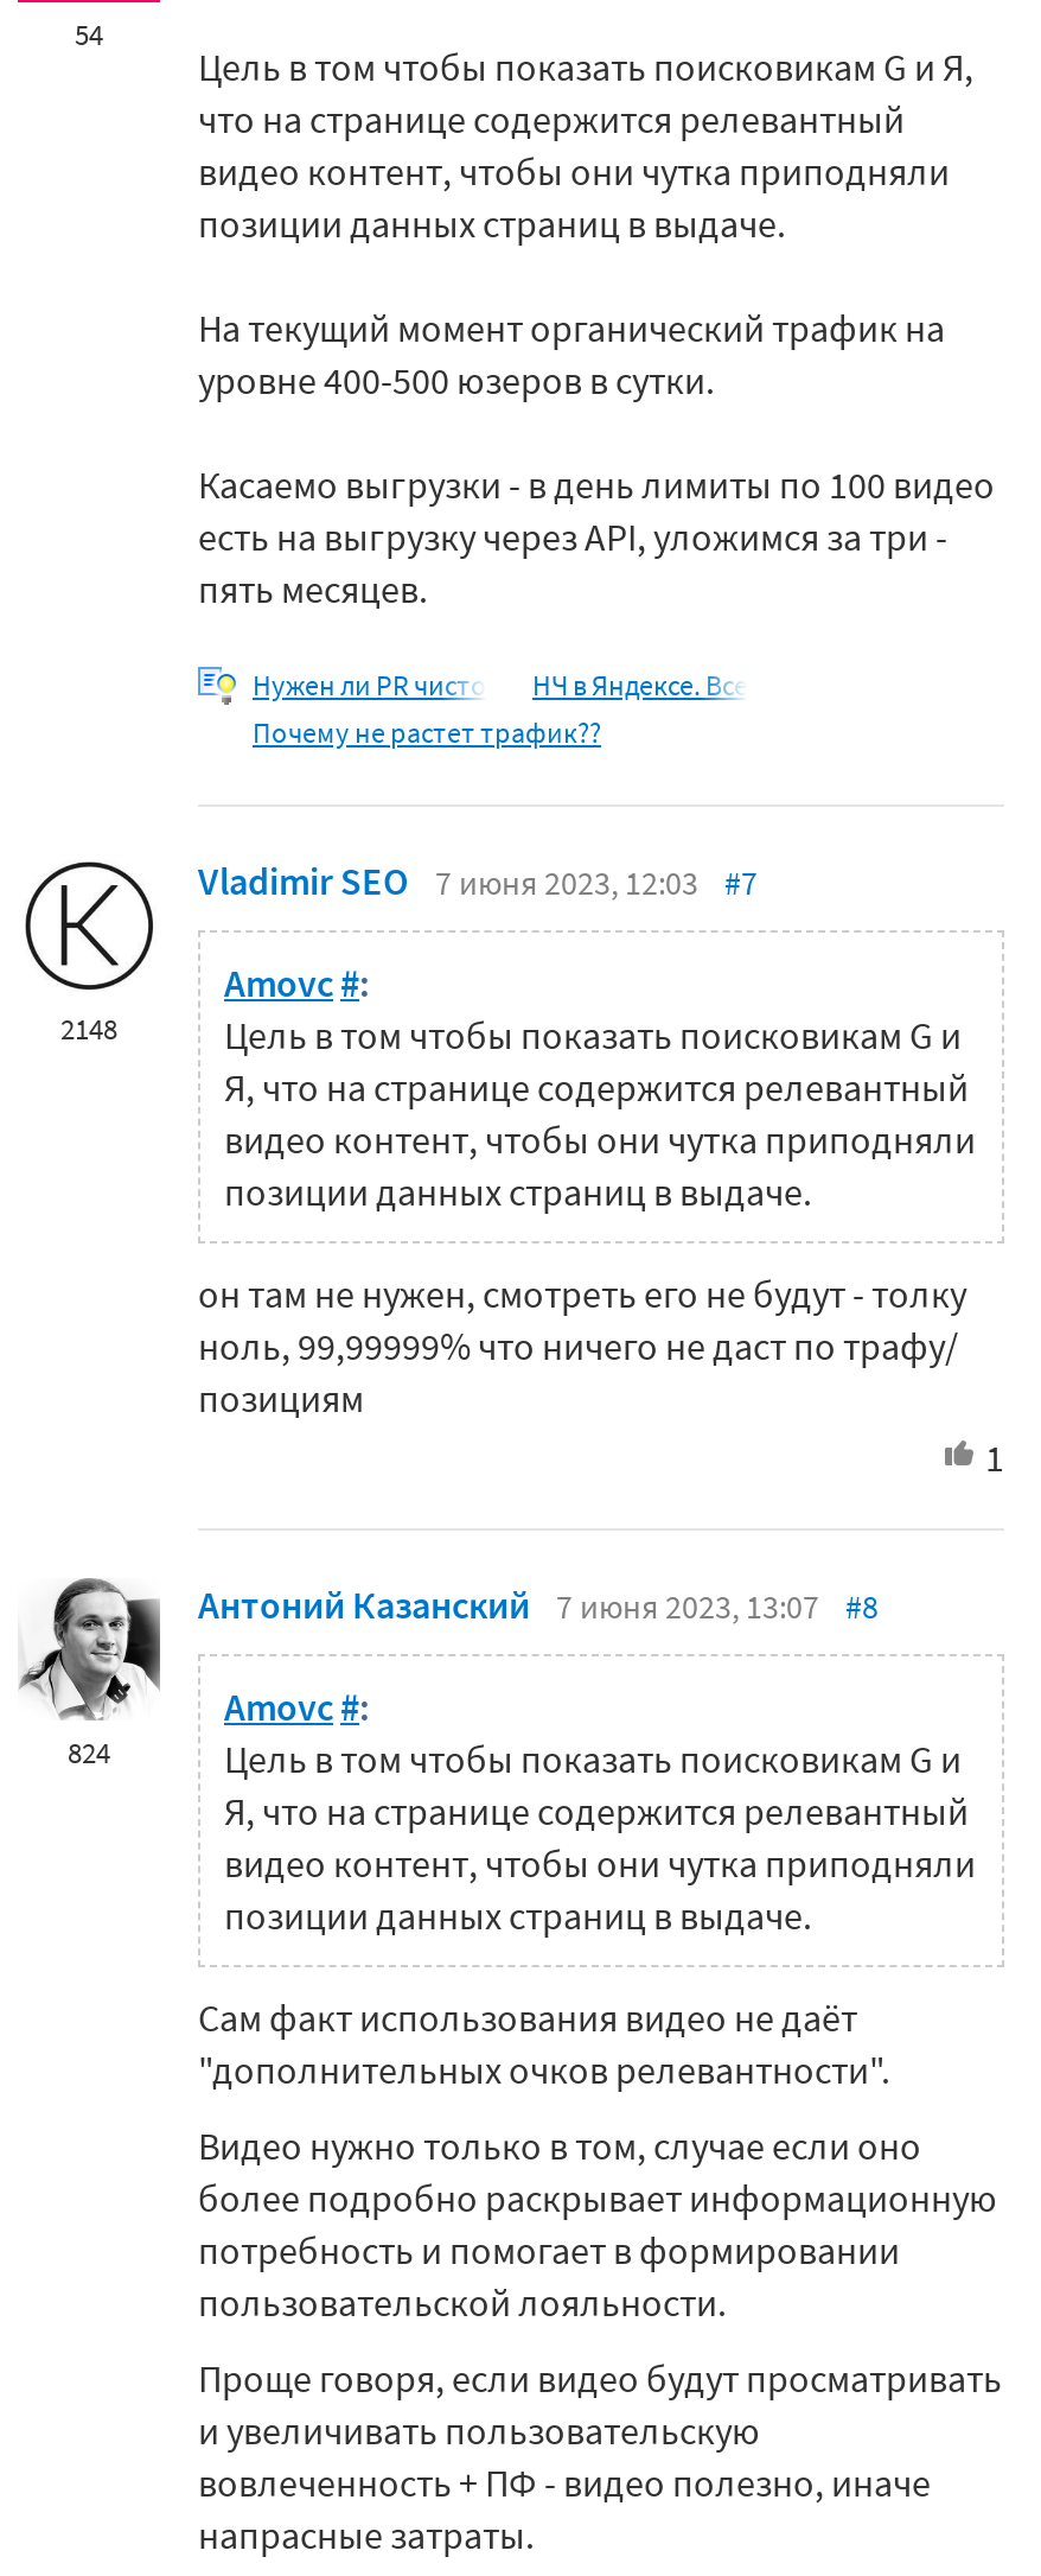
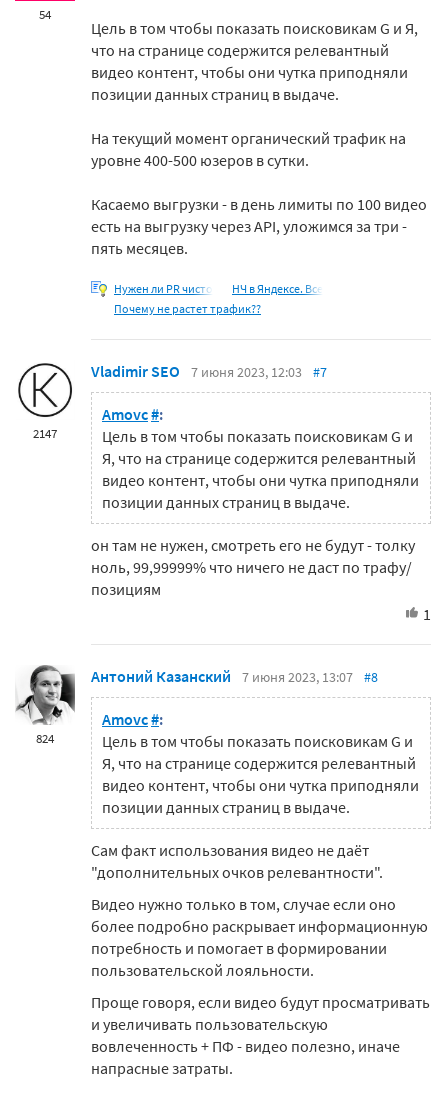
[60,1011,117,1047] 2148 -> [33,426,57,441] 2147

